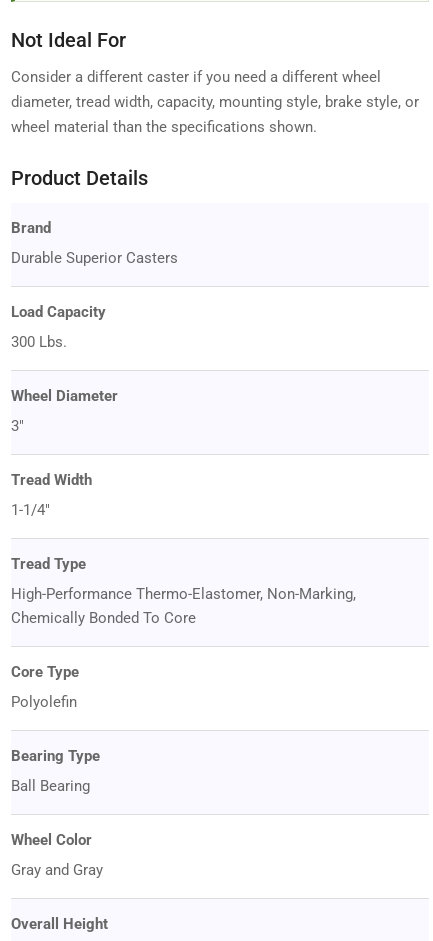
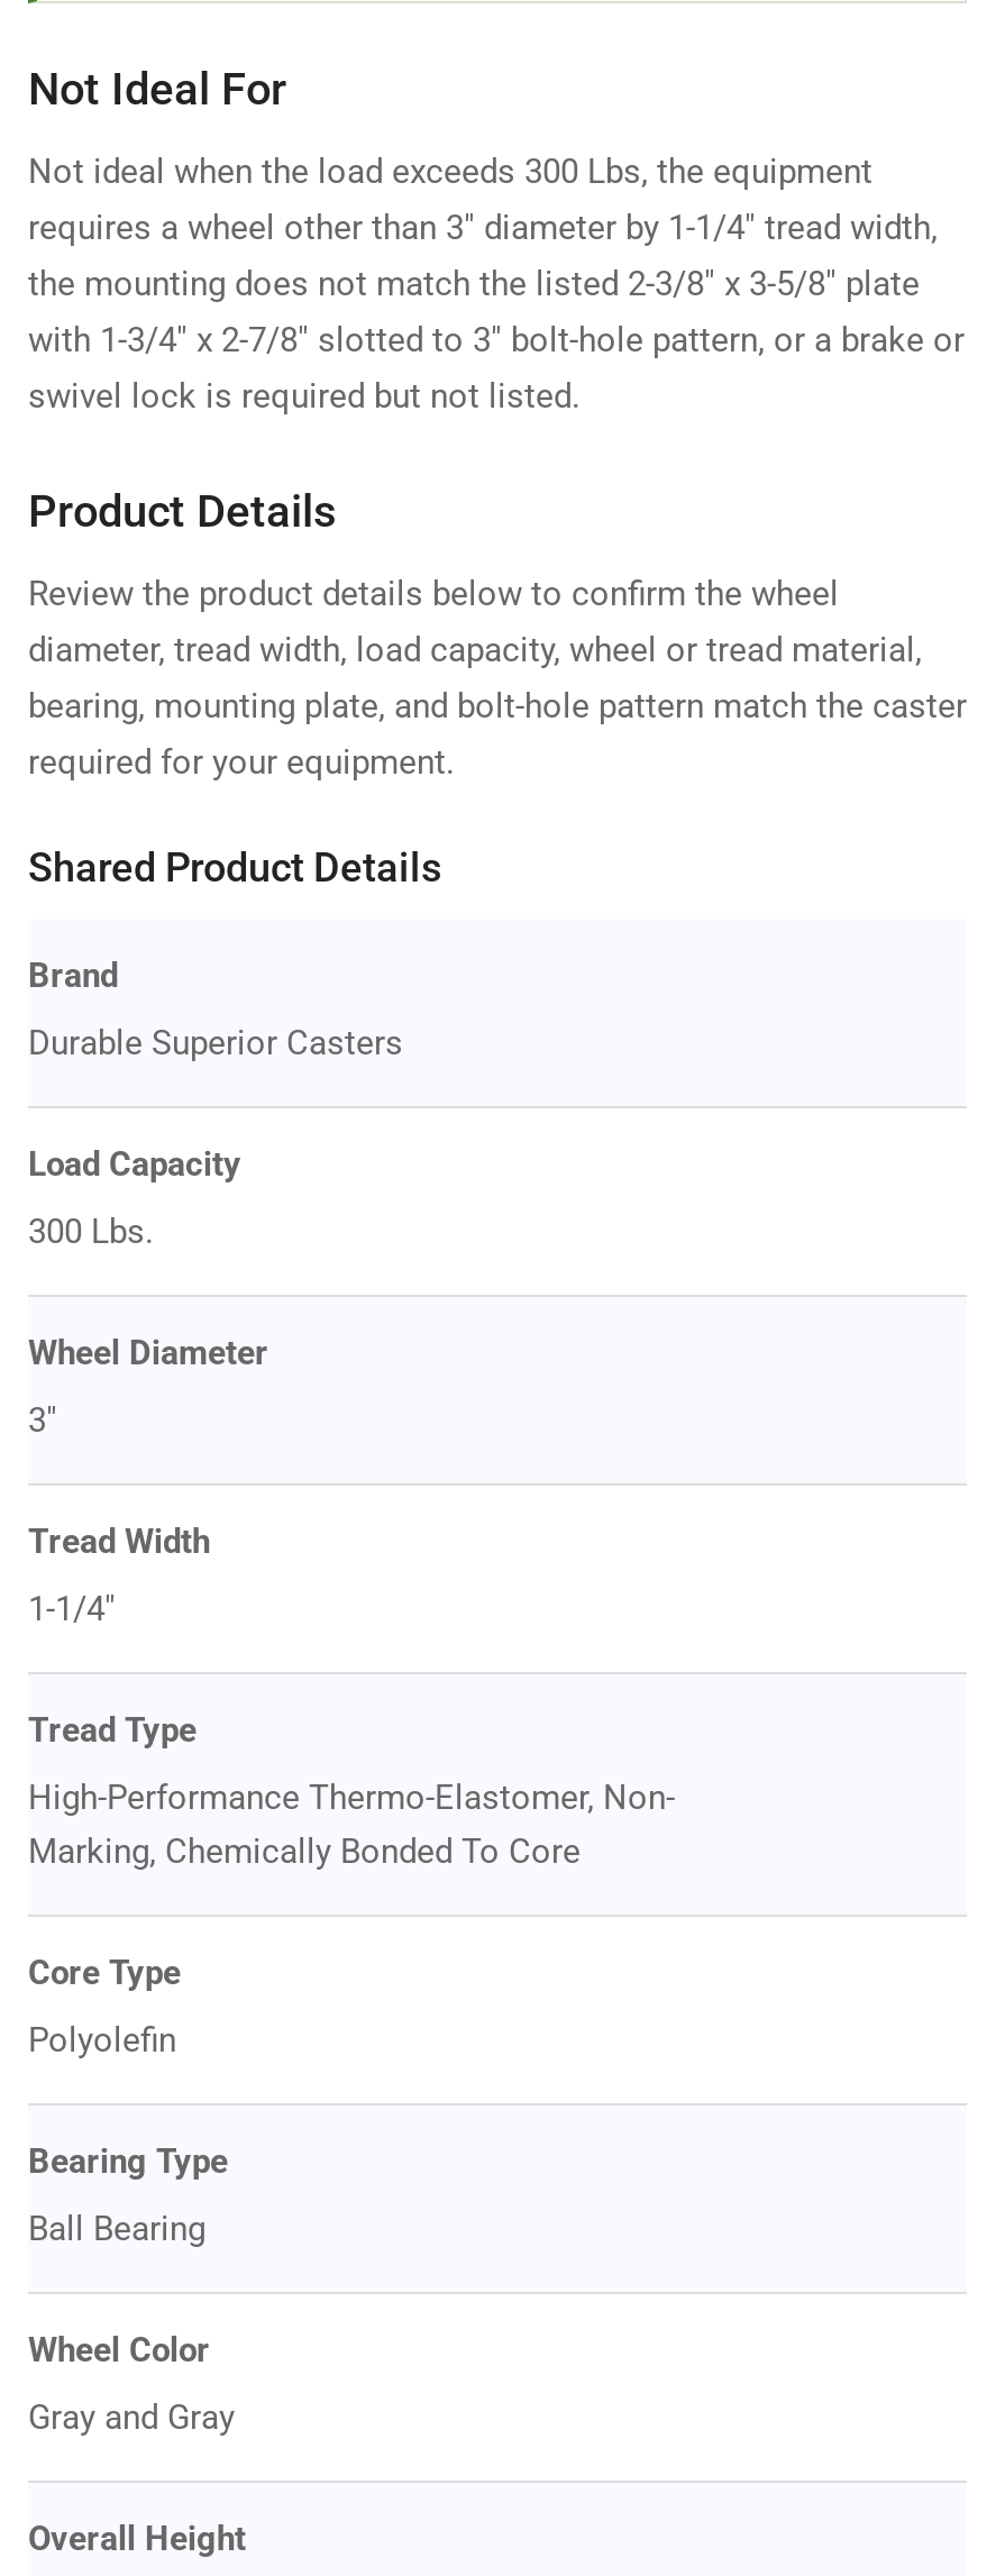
[11,68,419,136] Consider a different caster if you need a different wheel | diameter, tread width, capacity, mounting style, brake style, or | wheel material than the specifications shown. -> [28,152,965,418] Not ideal when the load exceeds 300 Lbs, the equipment | requires a wheel other than 3" diameter by 1-1/4" tread width, | the mounting does not match the listed 2-3/8" x 3-5/8" plate | with 1-3/4" x 2-7/8" slotted to 3" bolt-hole pattern, or a brake or | swivel lock is required but not listed.
none -> [28,575,967,891] Review the product details below to confirm the wheel | diameter, tread width, load capacity, wheel or tread material, | bearing, mounting plate, and bolt-hole pattern match the caster | required for your equipment. | Shared Product Details

